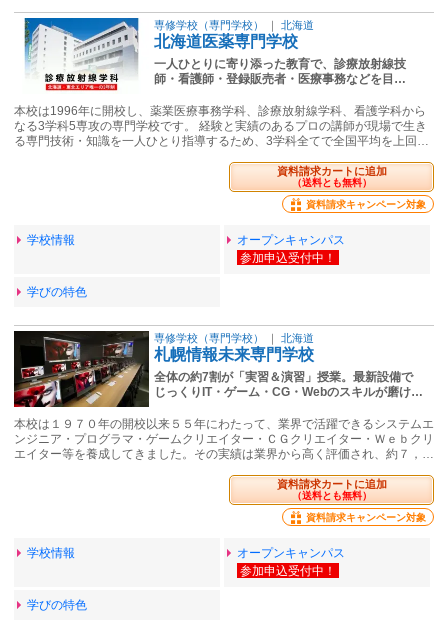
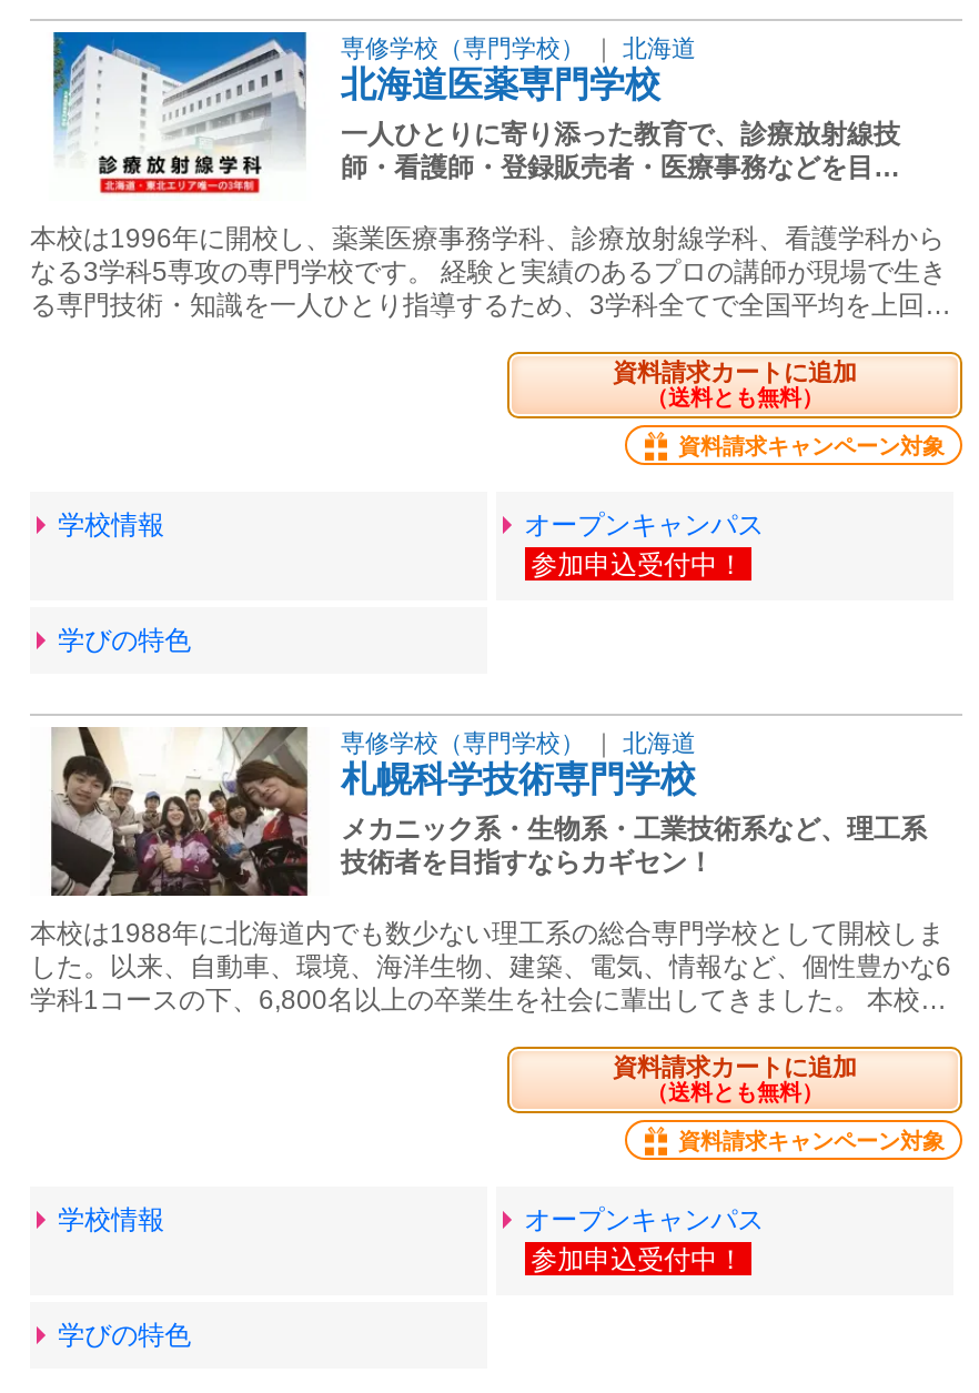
[13,330,423,408] [image] | 札幌情報未来専門学校 | 全体の約7割が「実習＆演習」授業。最新設備で | じっくりIT・ゲーム・CG・Webのスキルが磨け… -> [30,725,927,898] [image] | 札幌科学技術専門学校 | メカニック系・生物系・工業技術系など、理工系 | 技術者を目指すならカギセン！
[14,417,434,461] 本校は１９７０年の開校以来５５年にわたって、業界で活躍できるシステムエ | ンジニア・プログラマ・ゲームクリエイター・ＣＧクリエイター・Ｗｅｂクリ | エイター等を養成してきました。その実績は業界から高く評価され、約７，… -> [30,917,951,1015] 本校は1988年に北海道内でも数少ない理工系の総合専門学校として開校しま | した。以来、自動車、環境、海洋生物、建築、電気、情報など、個性豊かな6 | 学科1コースの下、6,800名以上の卒業生を社会に輩出してきました。 本校…

